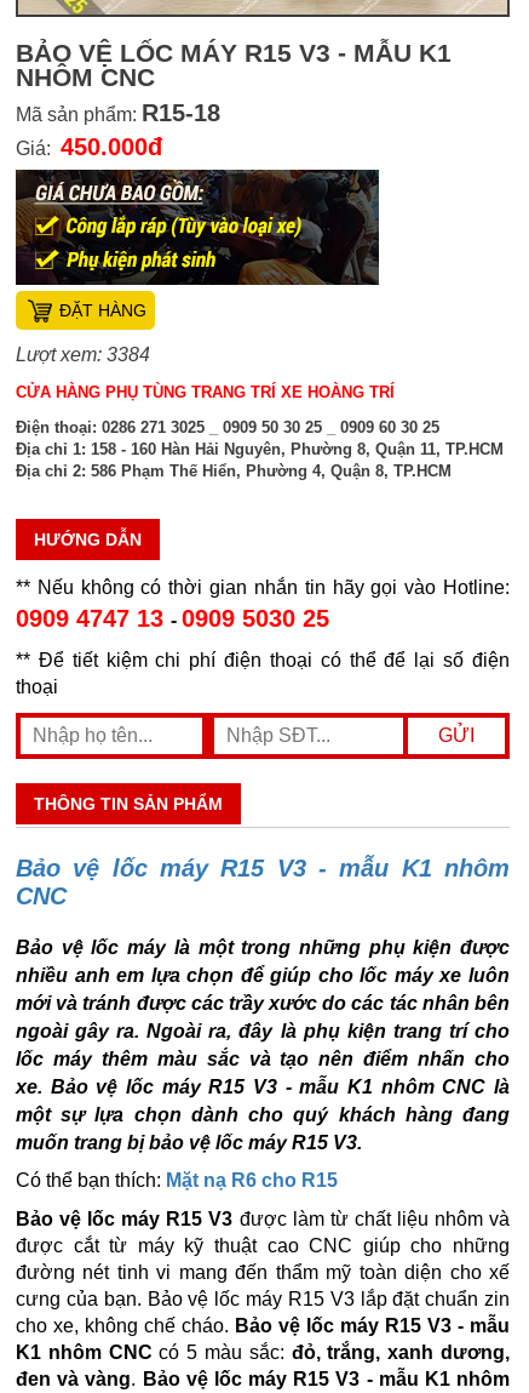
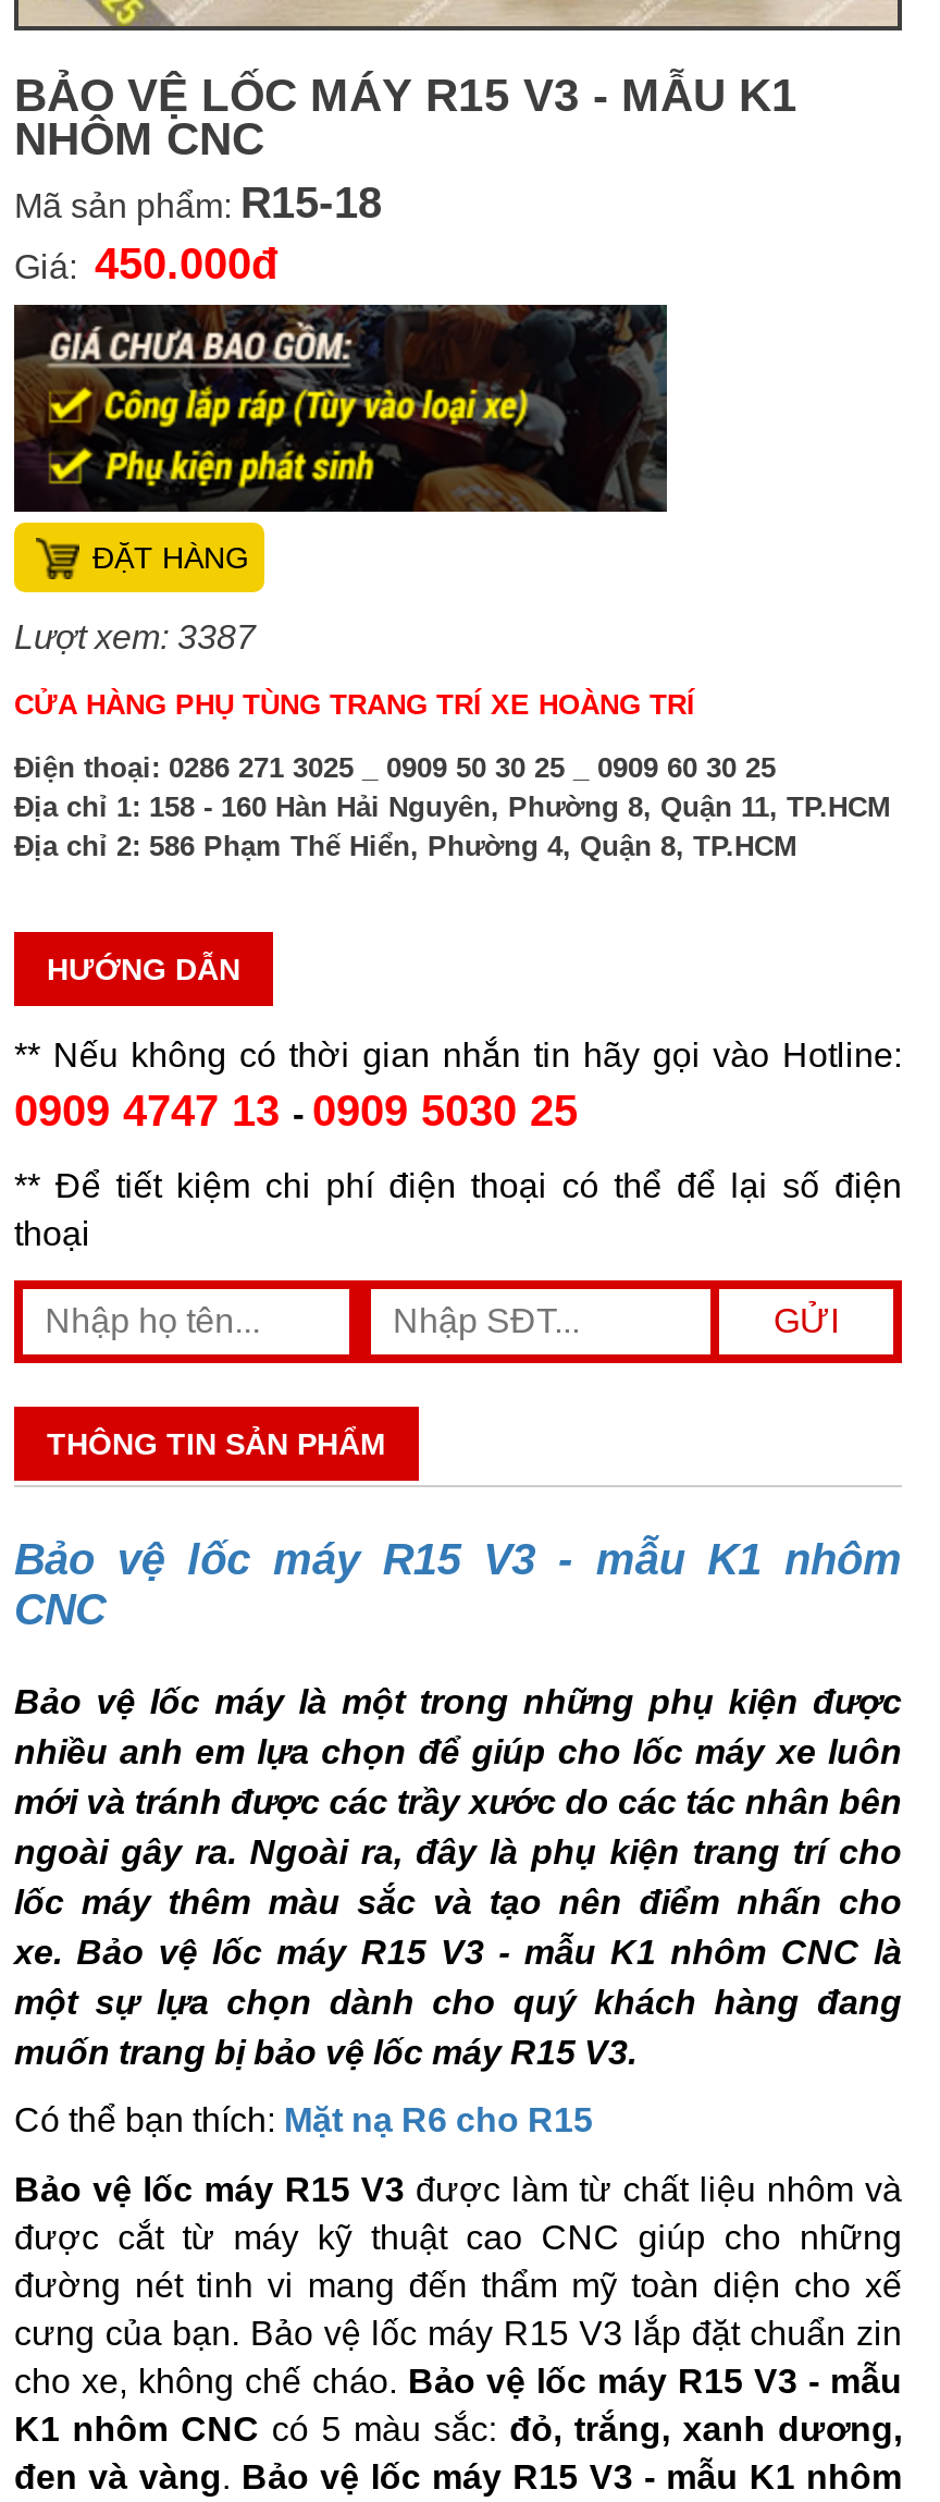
[16,344,150,365] Lượt xem: 3384 -> [14,618,256,655] Lượt xem: 3387

